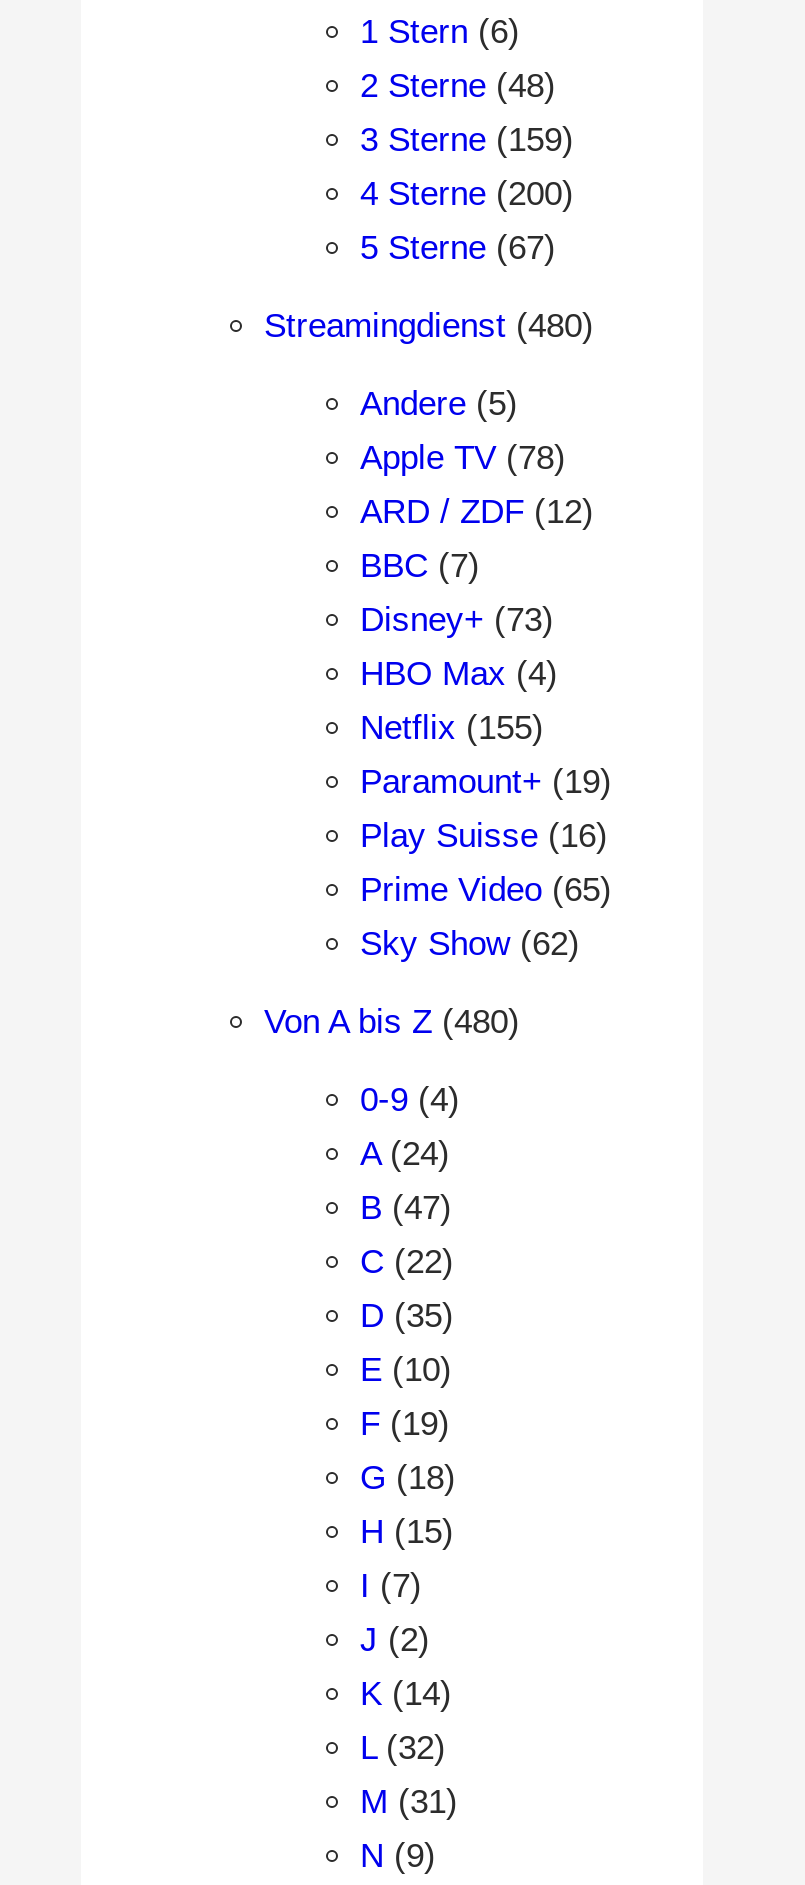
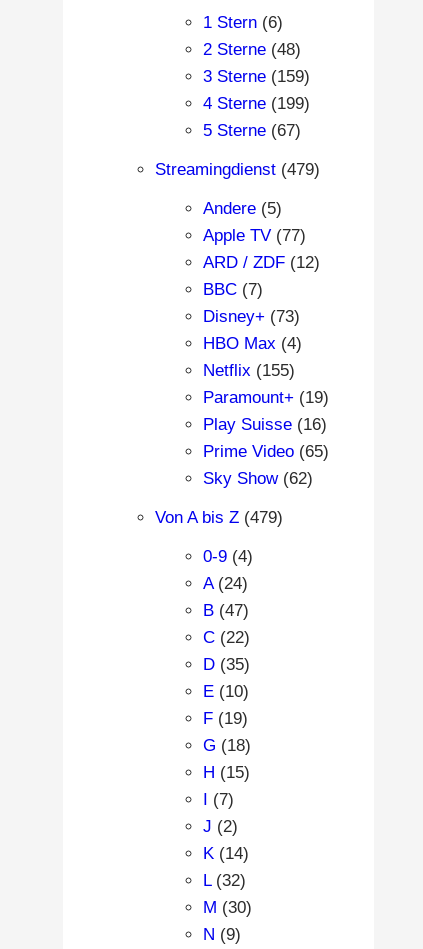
[360,175,574,213] 4 Sterne (200) -> [202,94,309,113] 4 Sterne (199)
[264,307,594,345] Streamingdienst (480) -> [154,160,319,179] Streamingdienst (479)
[360,439,566,477] Apple TV (78) -> [202,226,305,245] Apple TV (77)
[264,1003,520,1041] Von A bis Z (480) -> [154,508,282,527] Von A bis Z (479)
[360,1783,458,1821] M (31) -> [202,898,251,917] M (30)

